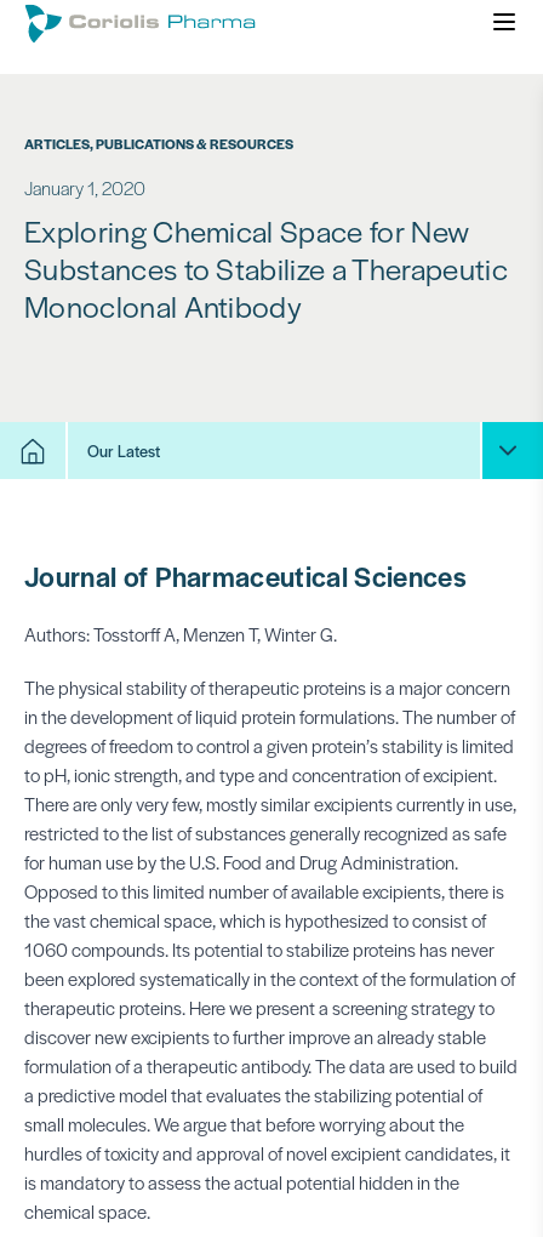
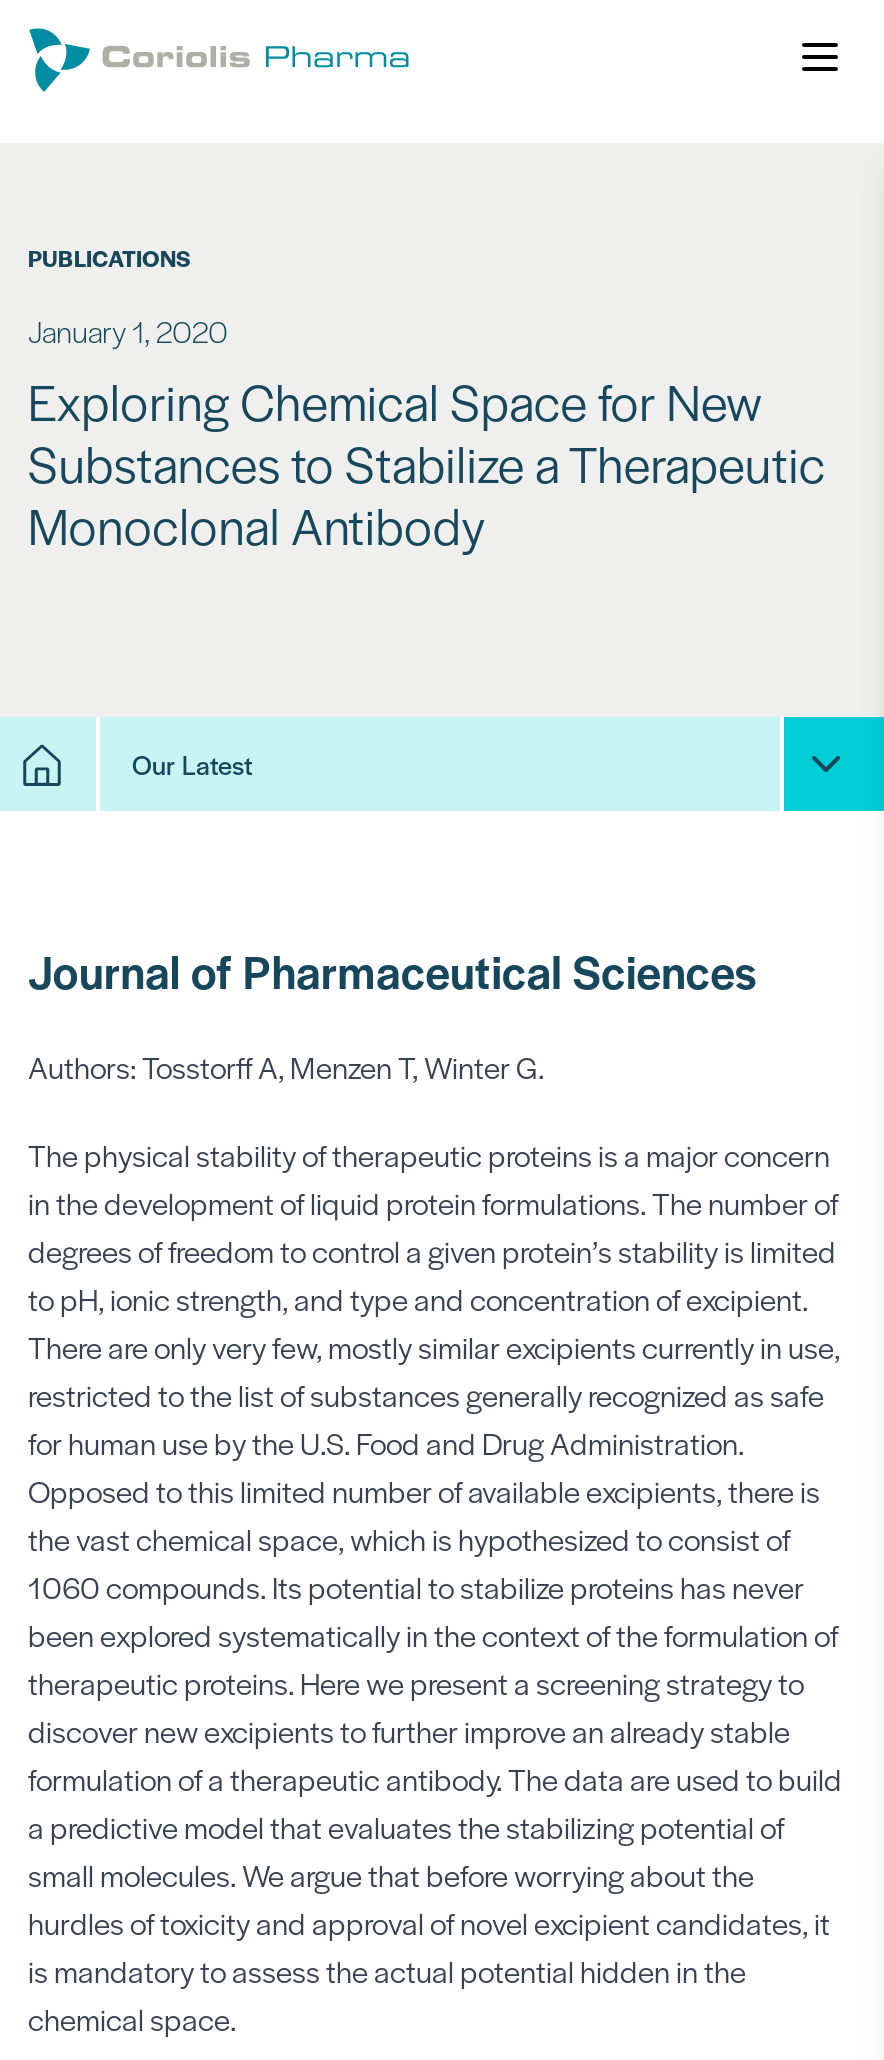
[24,133,293,153] ARTICLES, PUBLICATIONS & RESOURCES -> [28,241,190,273] PUBLICATIONS

